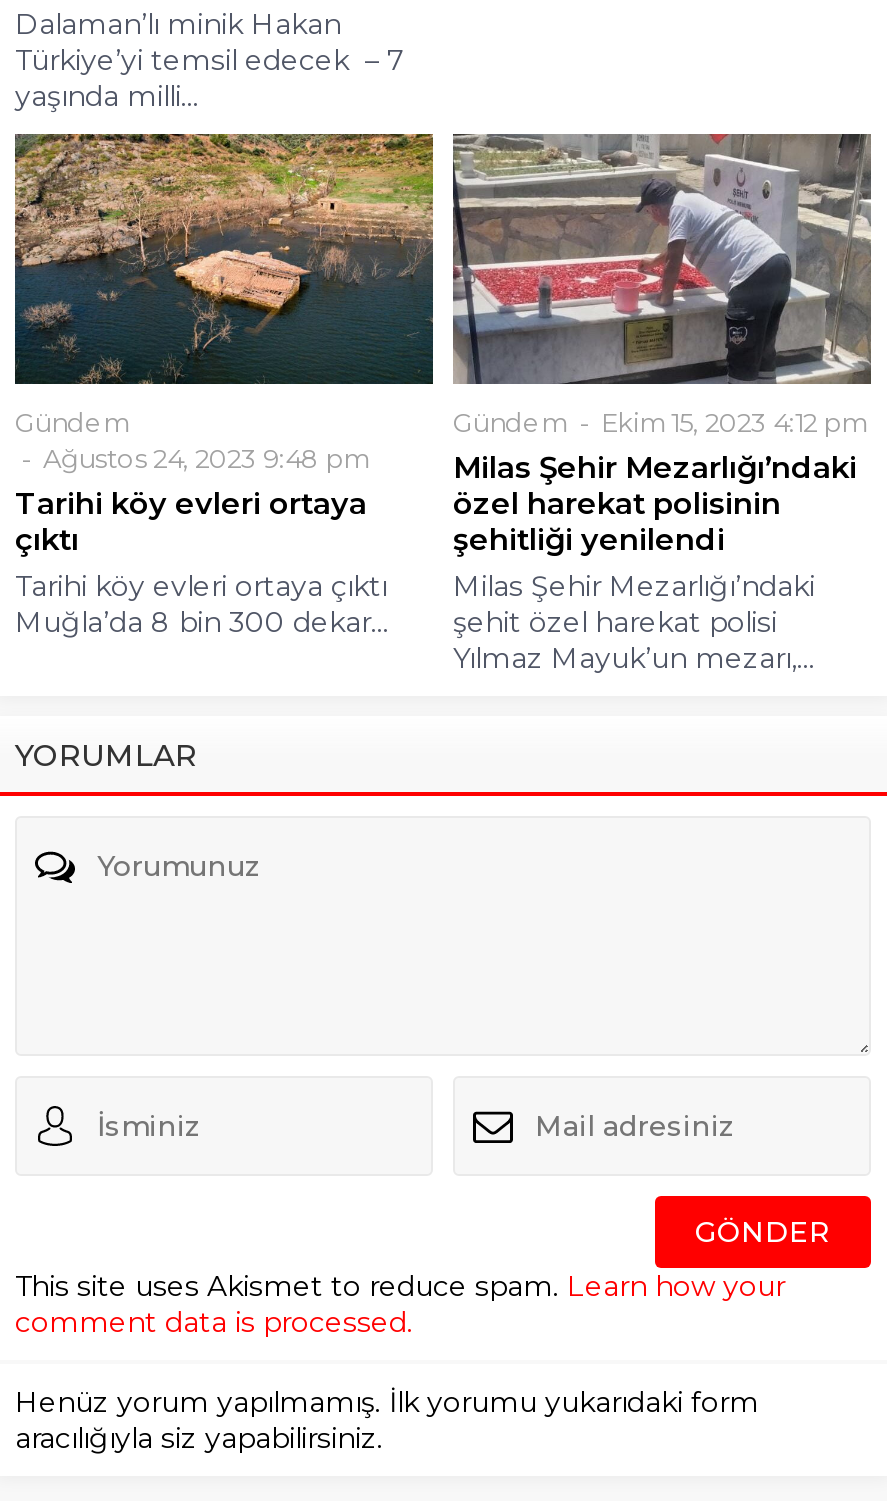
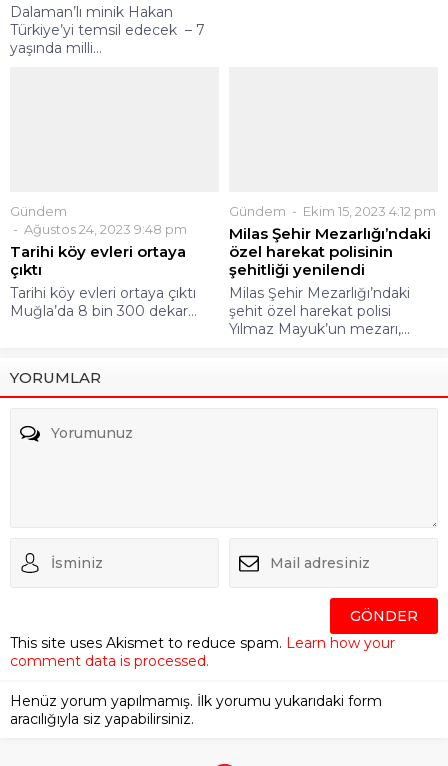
[13,132,435,386] [image] -> none
[451,132,873,386] [image] -> none

